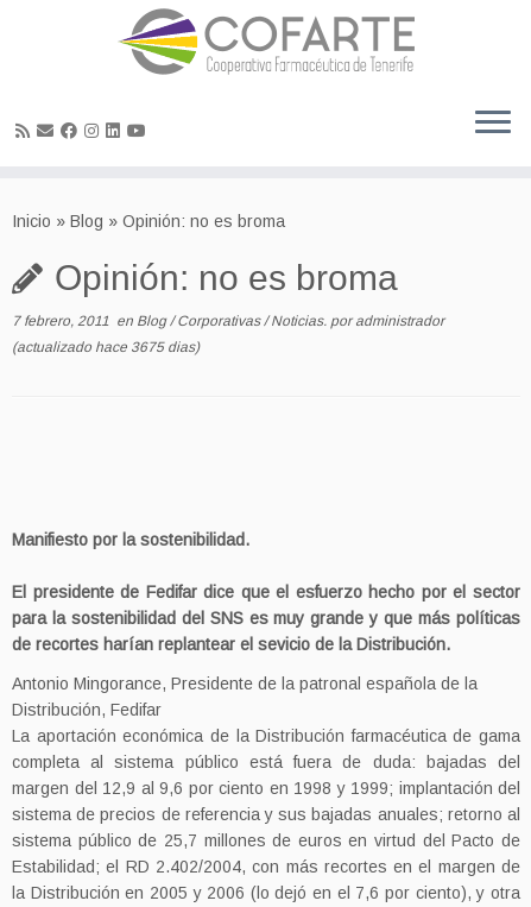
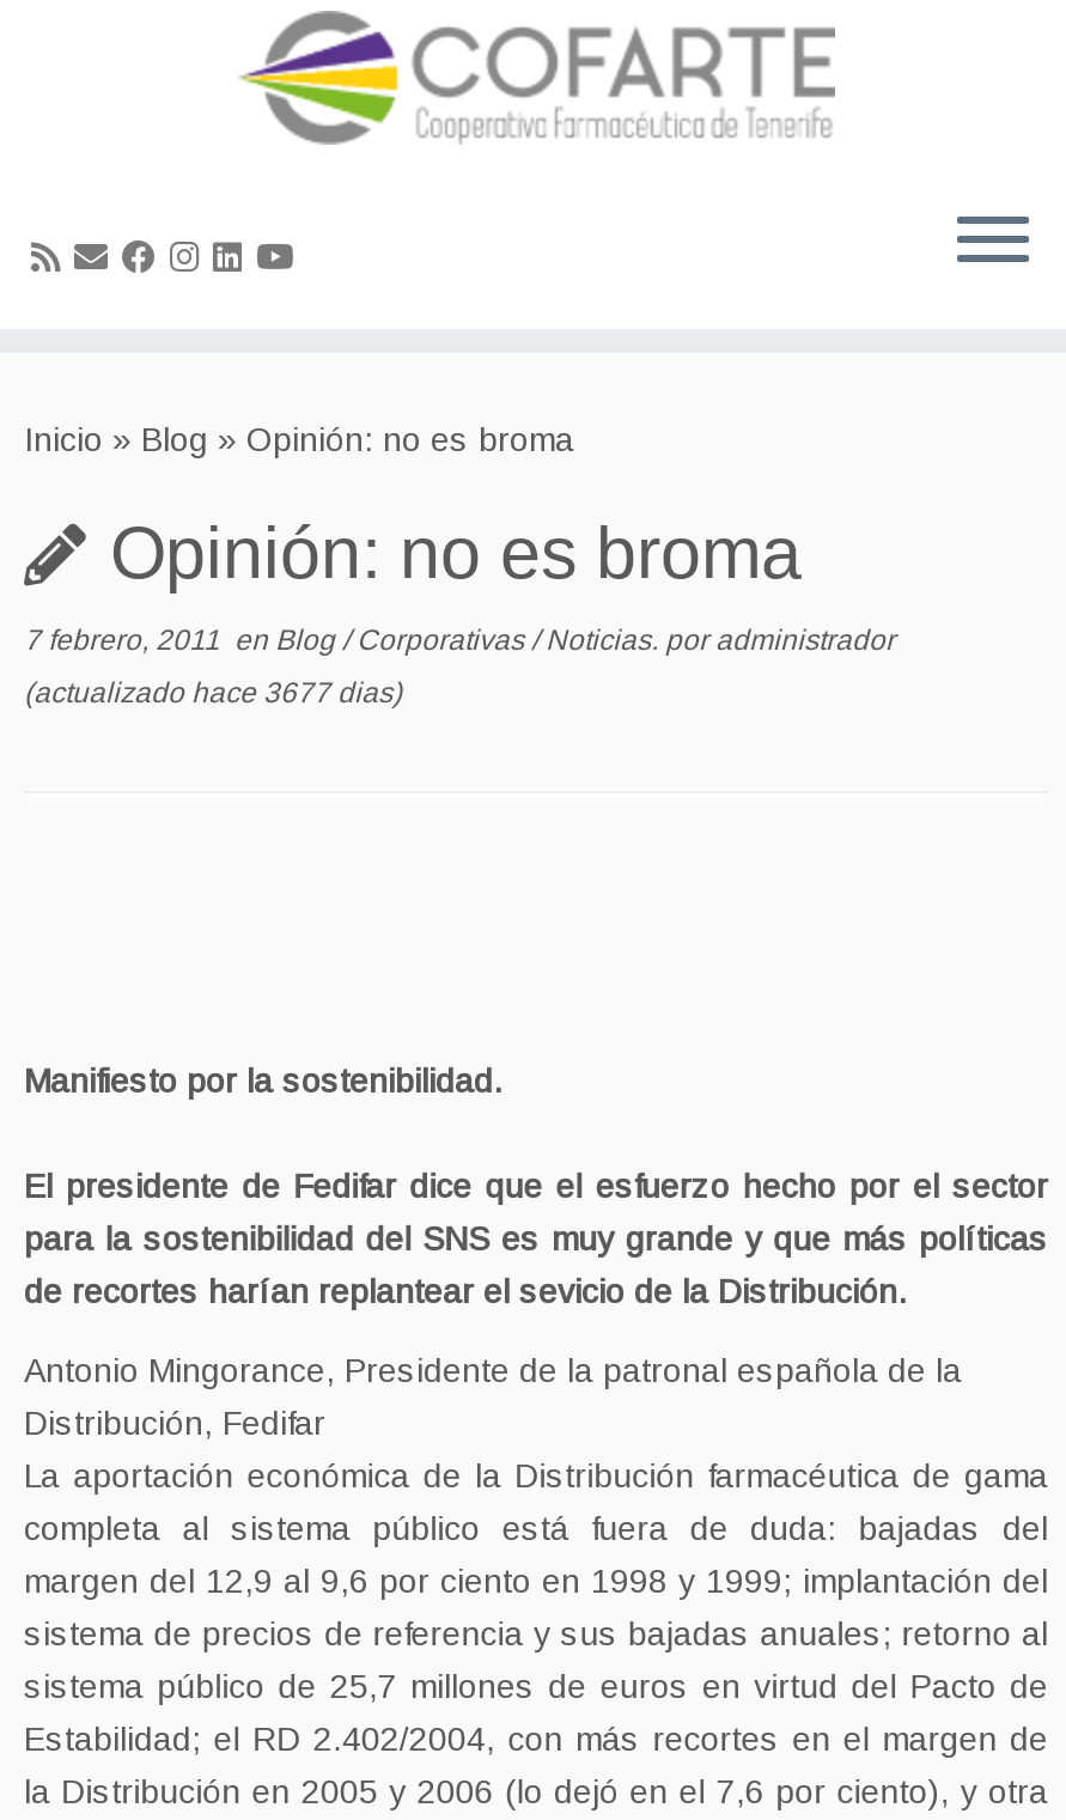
[12,339,200,355] (actualizado hace 3675 dias) -> [24,676,402,710] (actualizado hace 3677 dias)

